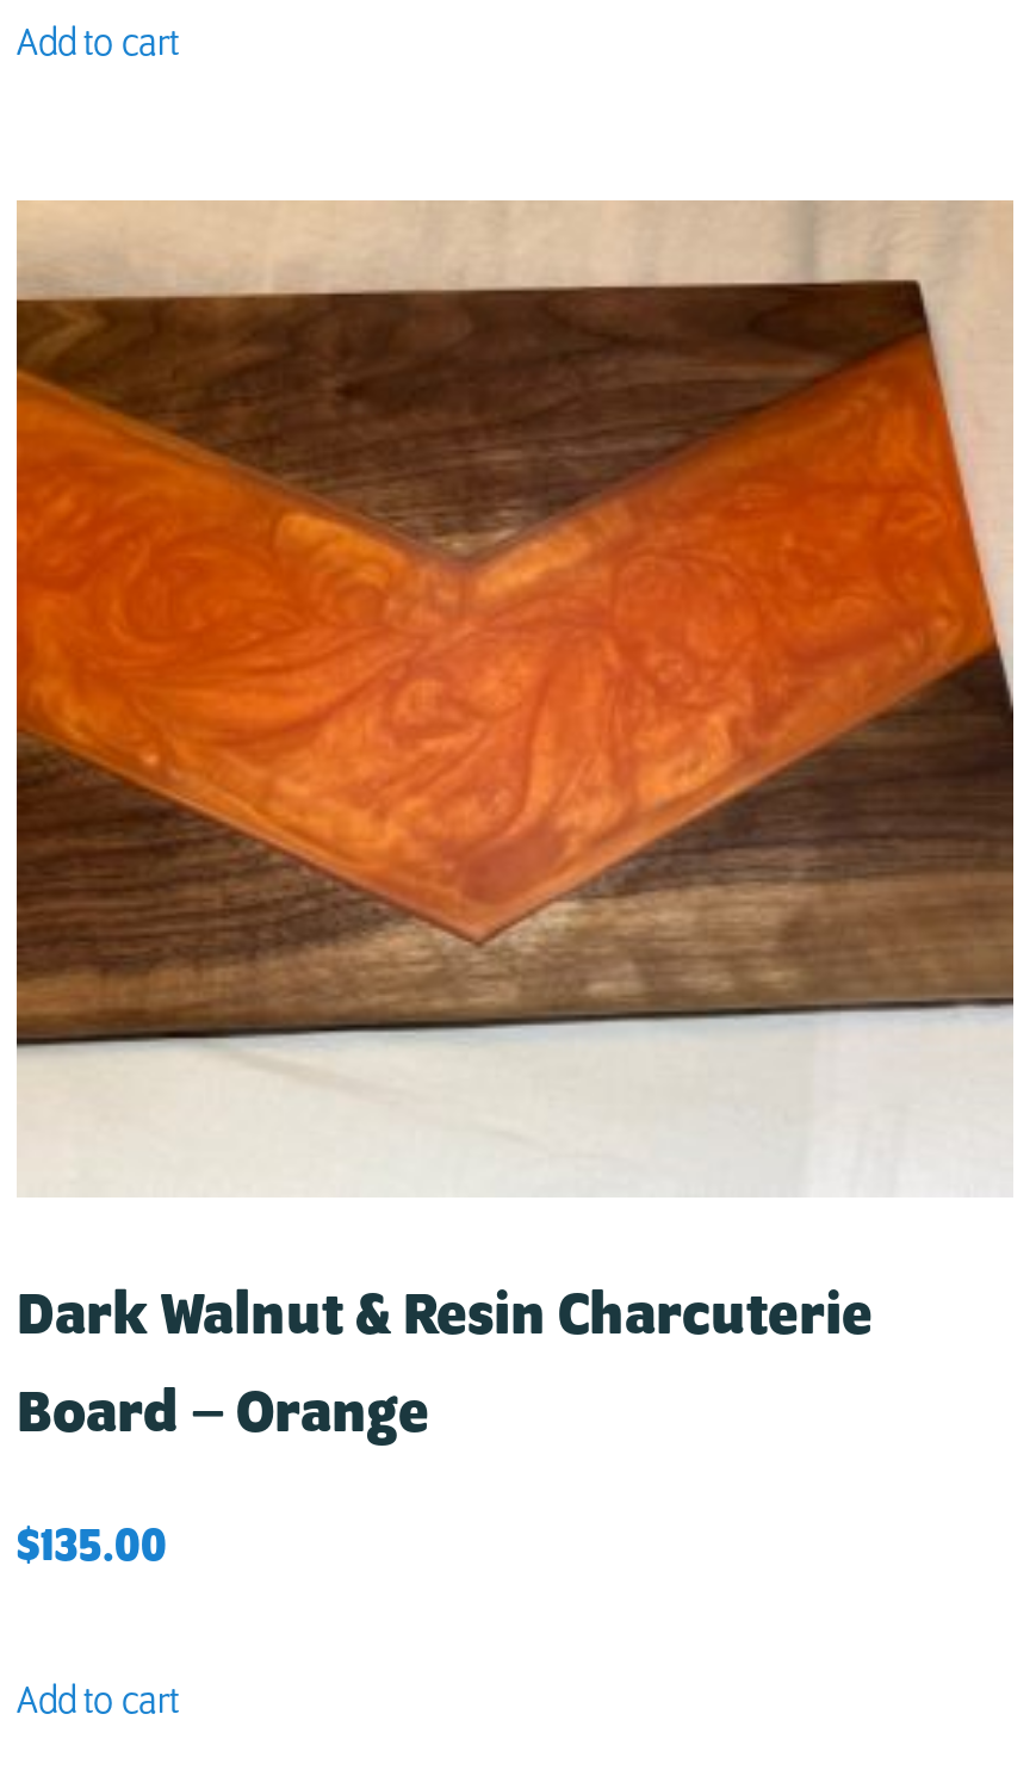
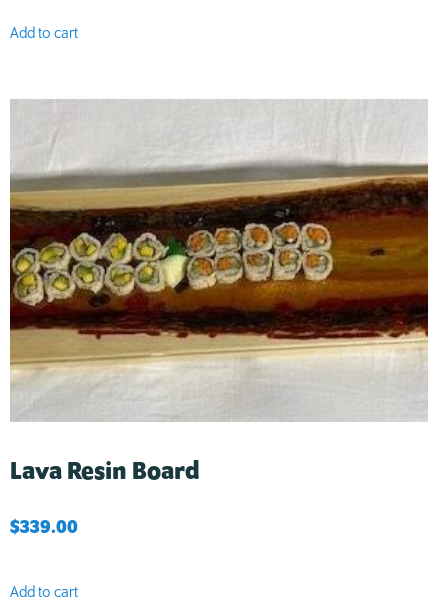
[14,200,1013,1572] [image] | Dark Walnut & Resin Charcuterie | Board – Orange | $135.00 -> [9,100,428,538] [image] | Lava Resin Board | $339.00

